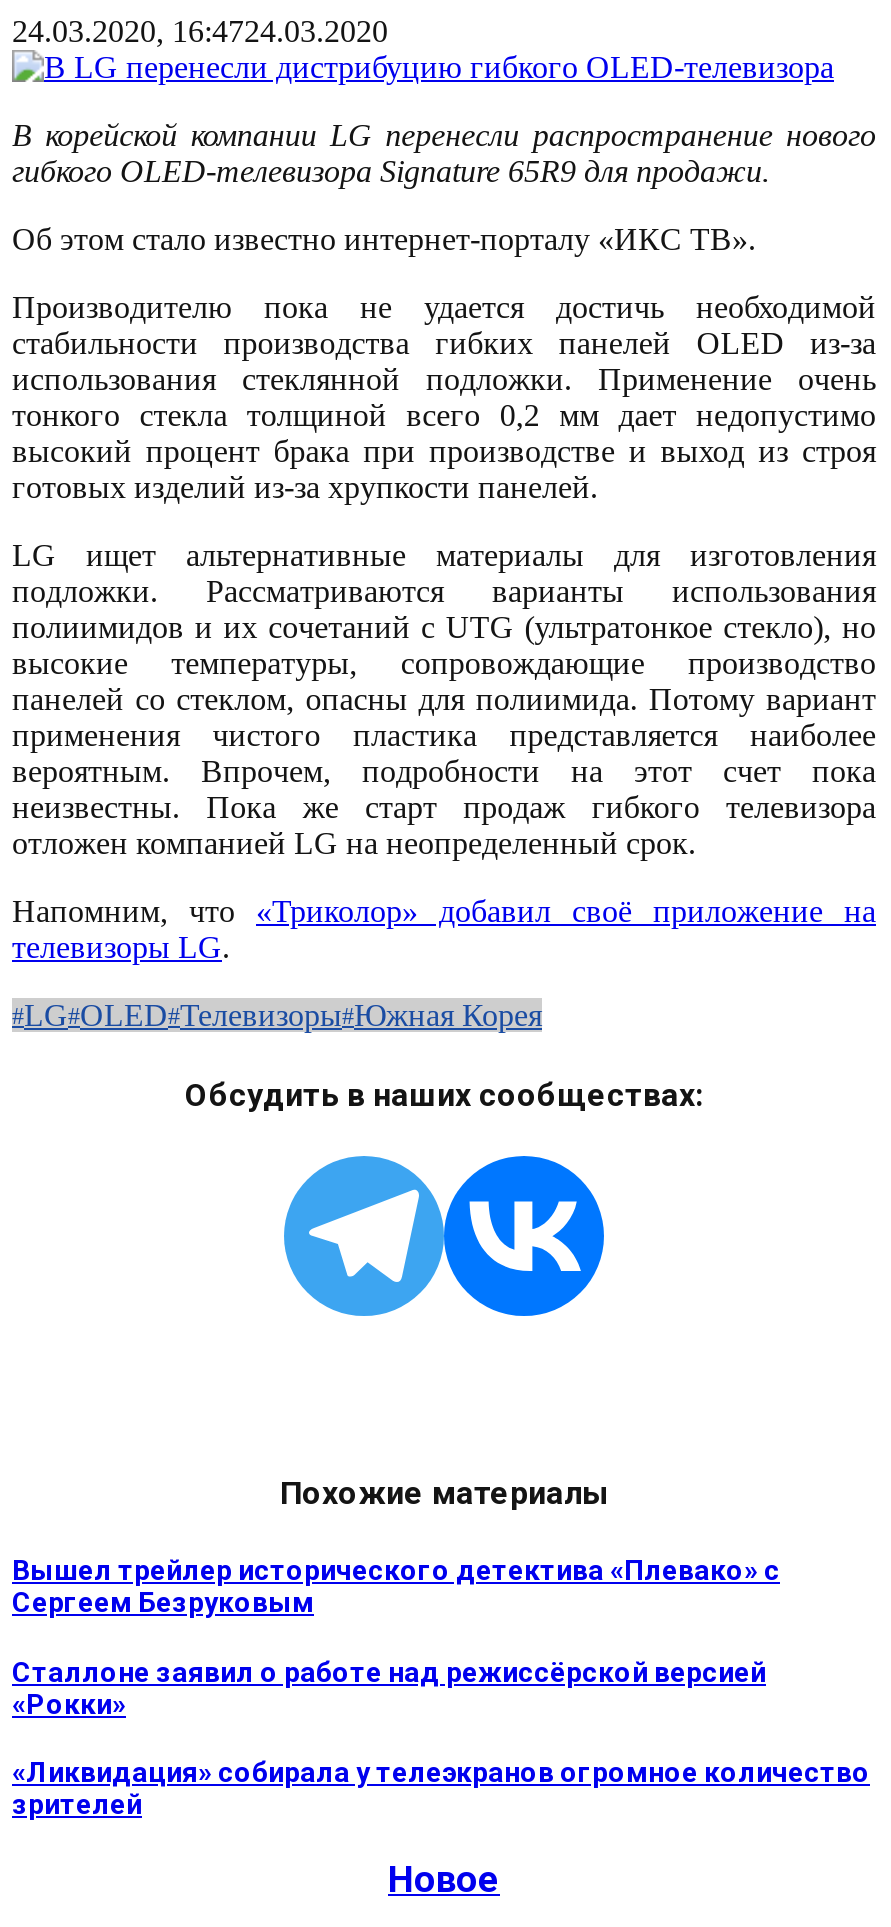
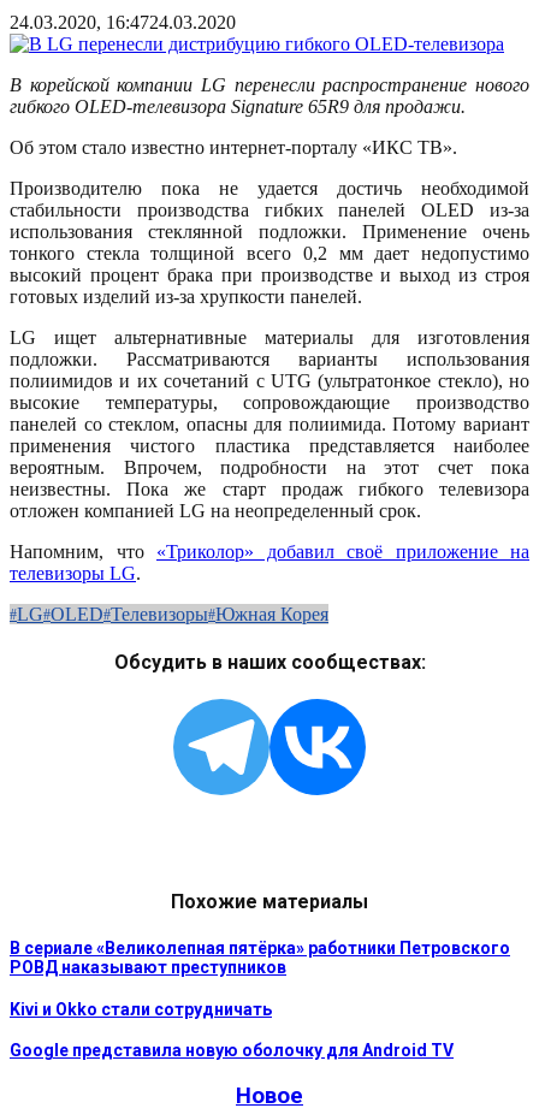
[12,1554,780,1618] Вышел трейлер исторического детектива «Плевако» с | Сергеем Безруковым -> [10,938,510,977] В сериале «Великолепная пятёрка» работники Петровского | РОВД наказывают преступников
[12,1655,766,1719] Сталлоне заявил о работе над режиссёрской версией | «Рокки» -> [10,999,272,1019] Kivi и Okko стали сотрудничать
[12,1757,870,1821] «Ликвидация» собирала у телеэкранов огромное количество | зрителей -> [10,1041,454,1060] Google представила новую оболочку для Android TV

